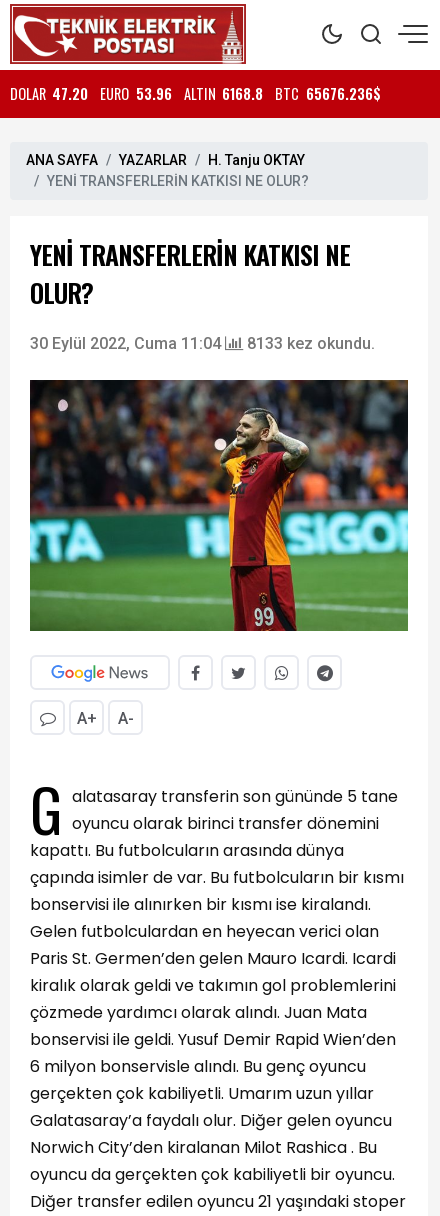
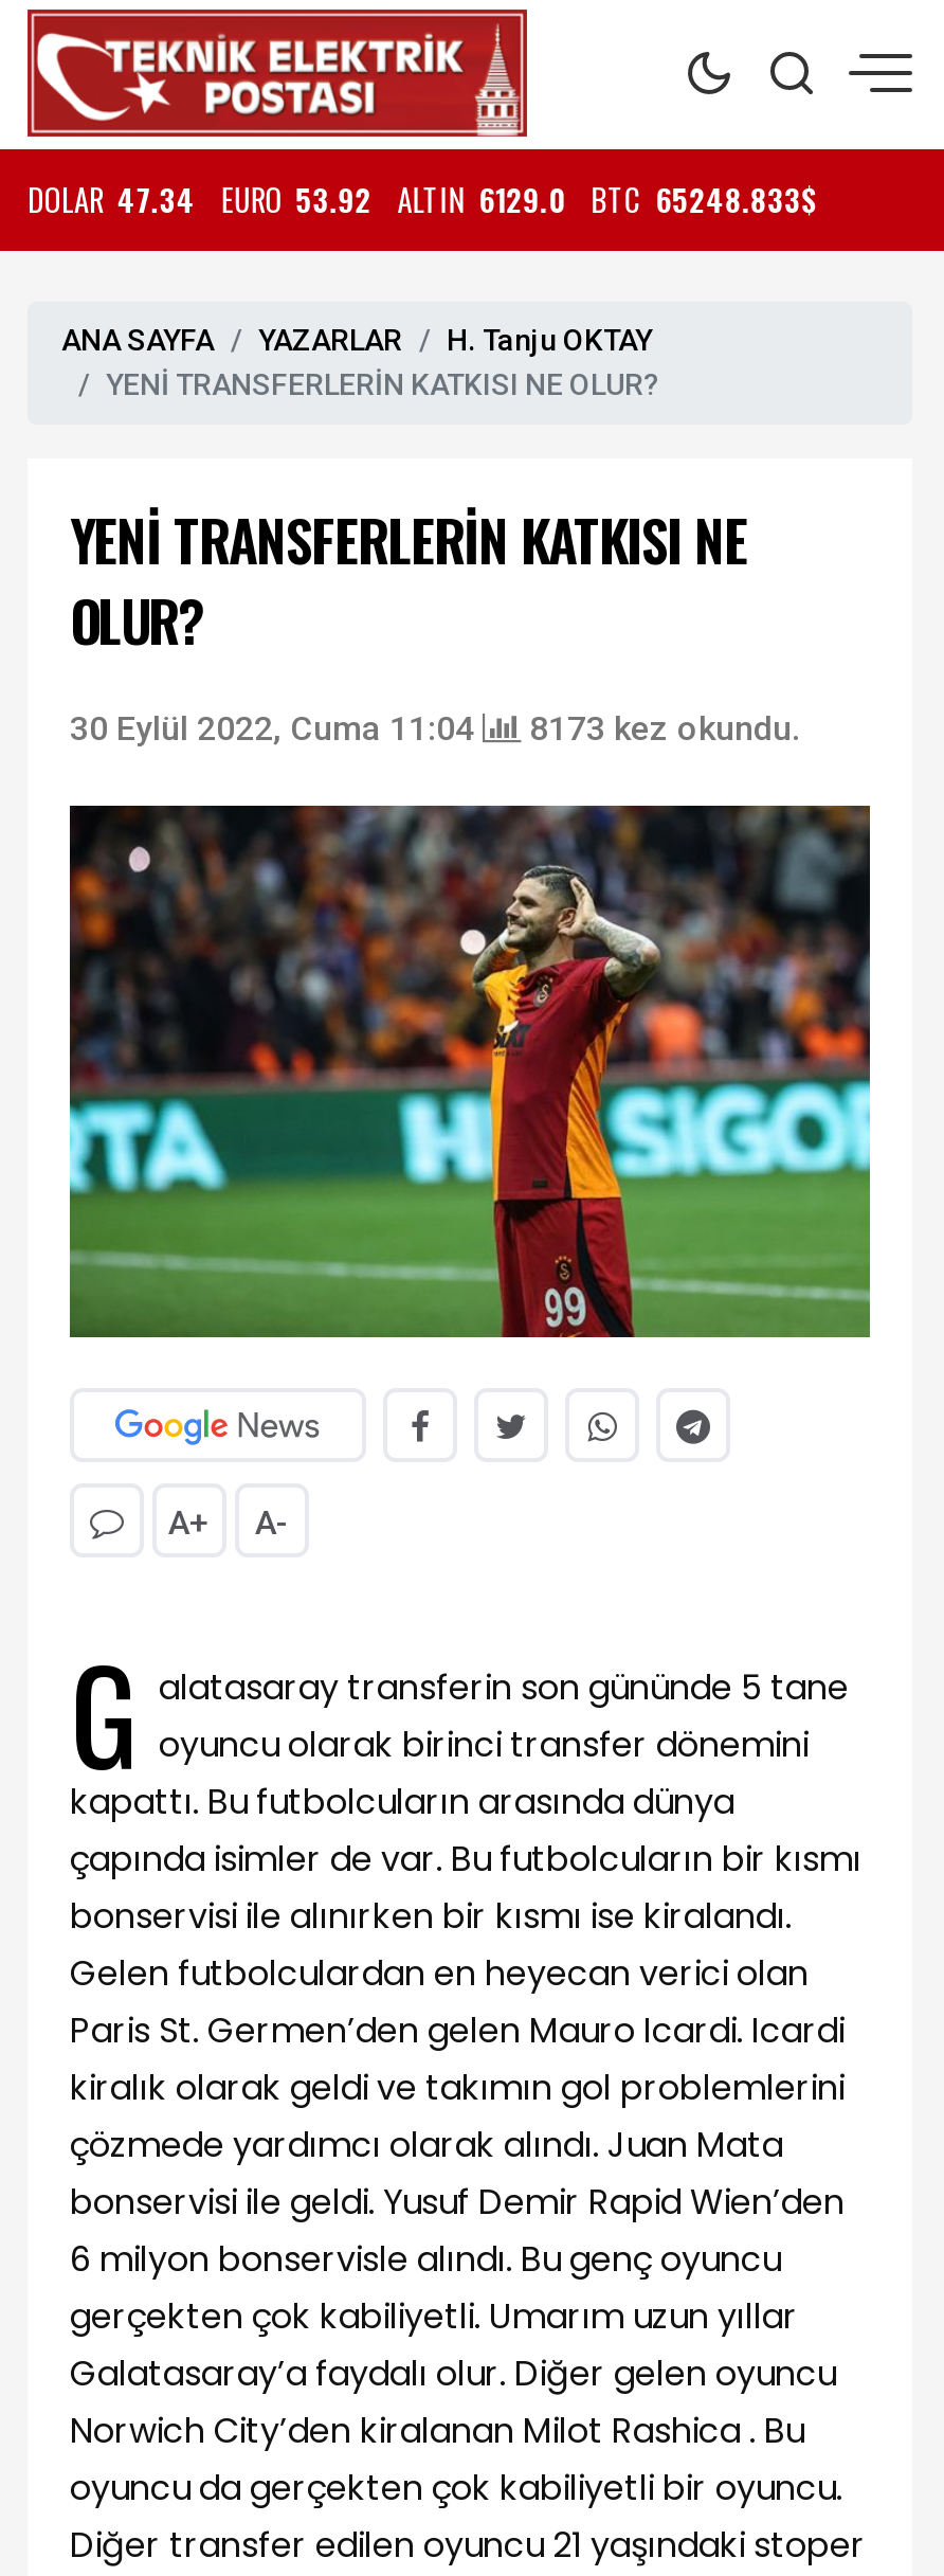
[10,83,381,104] DOLAR 47.20 EURO 53.96 ALTIN 6168.8 BTC 65676.236$ -> [28,177,818,221] DOLAR 47.34 EURO 53.92 ALTIN 6129.0 BTC 65248.833$
[30,334,375,353] 30 Eylül 2022, Cuma 11:04 8133 kez okundu. -> [70,708,800,749] 30 Eylül 2022, Cuma 11:04 8173 kez okundu.

